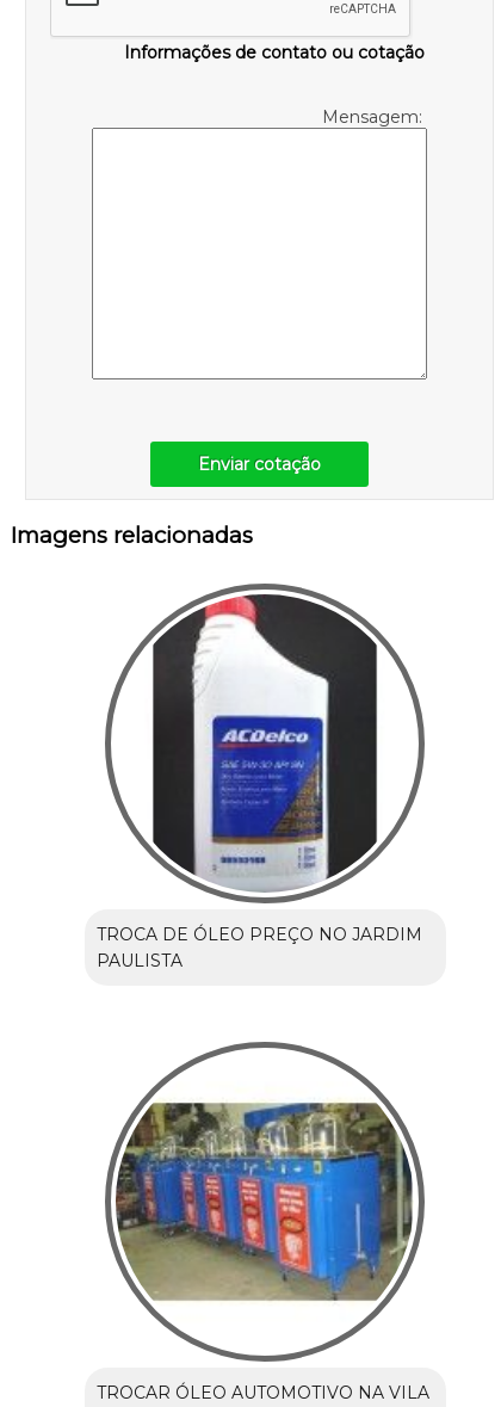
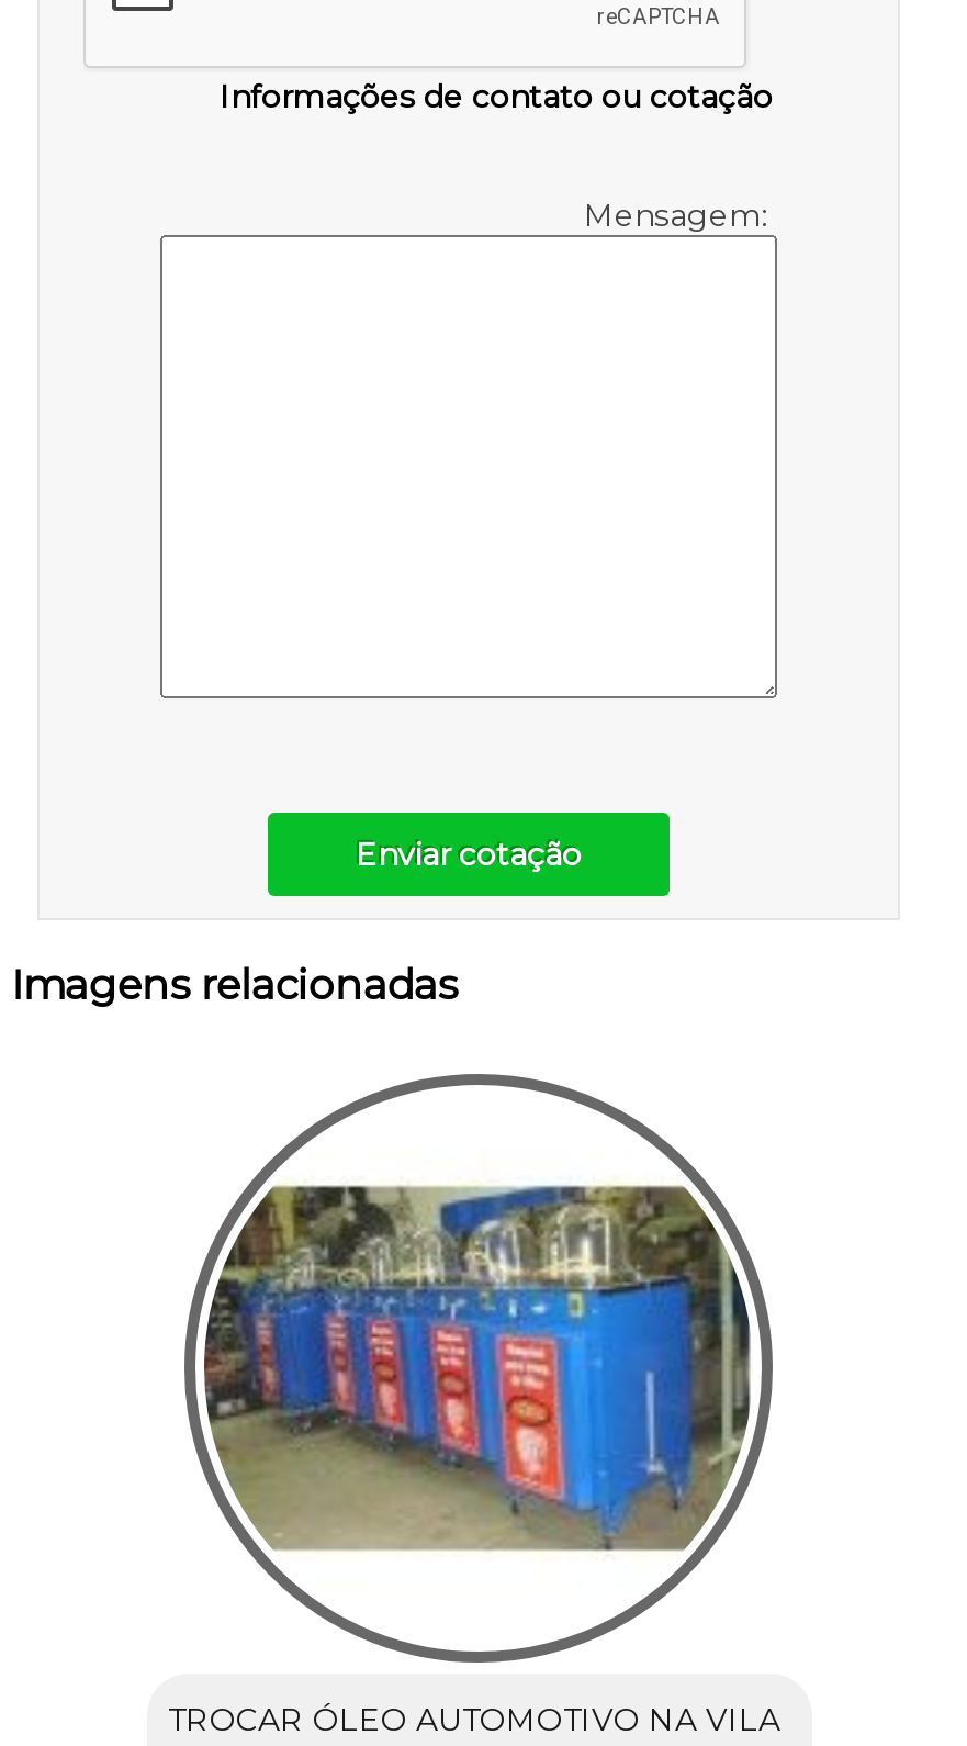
[96,593,422,971] [image] | TROCA DE ÓLEO PREÇO NO JARDIM | PAULISTA -> none

